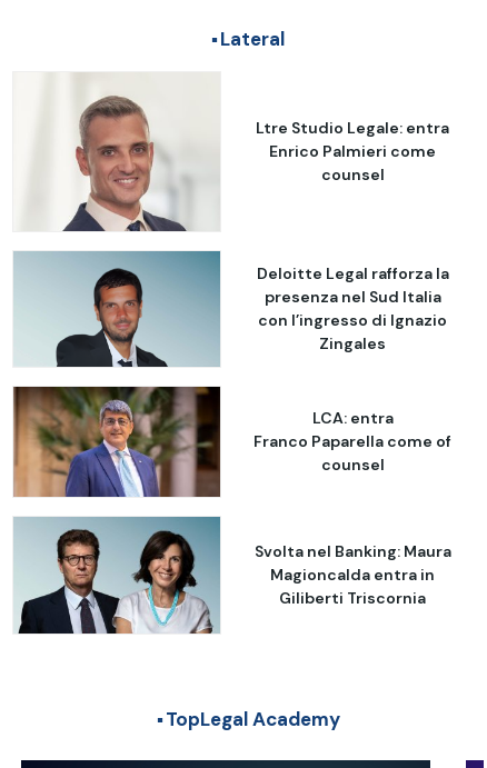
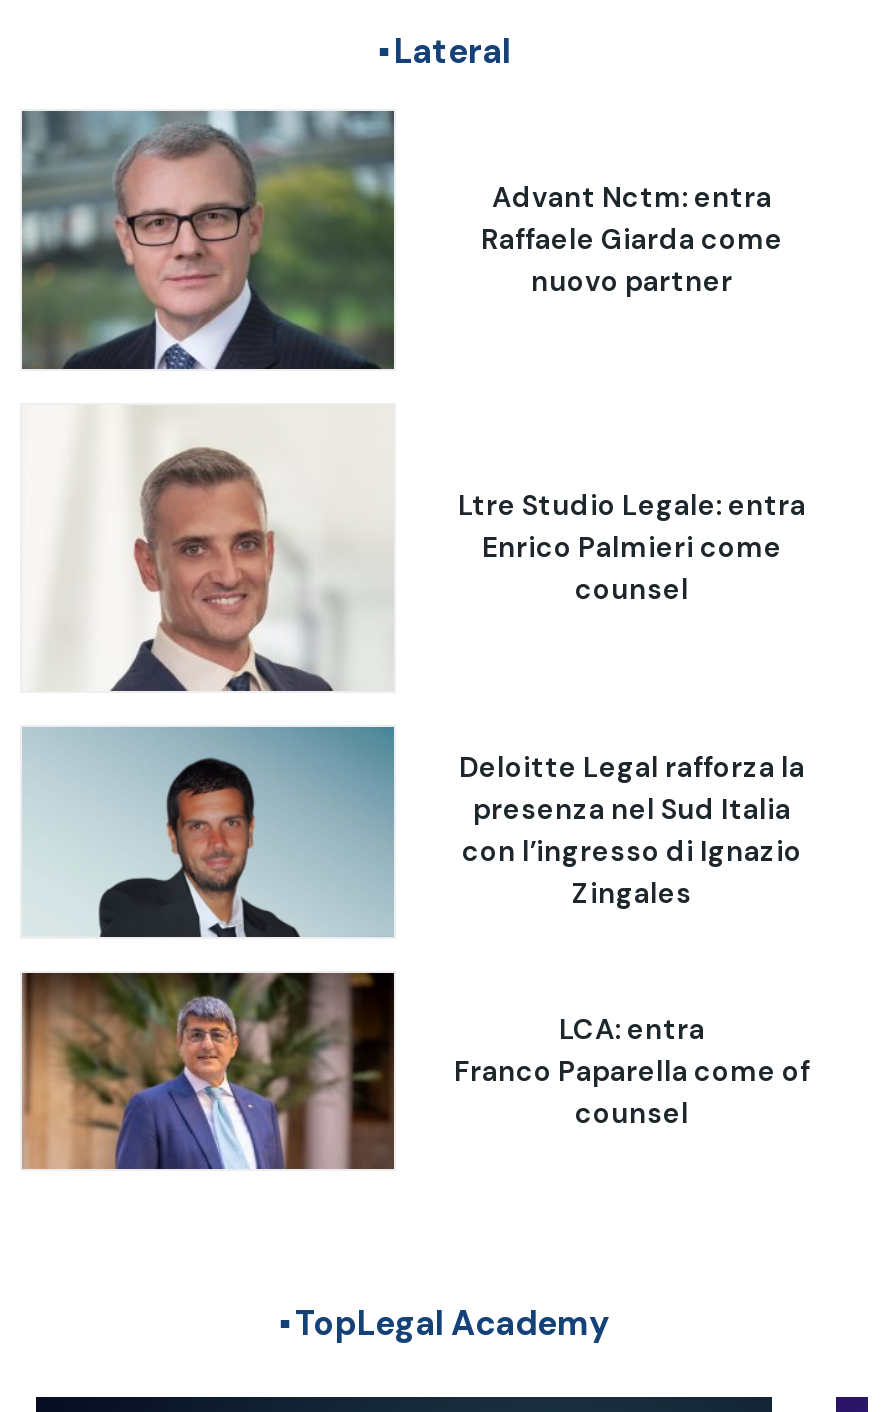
none -> [20,108,396,372] [image]
none -> [481,180,783,300] Advant Nctm: entra | Raffaele Giarda come | nuovo partner
moved [50,117,451,475] -> [88,487,810,1130]: [image] | Ltre Studio Legale: entra | Enrico Palmieri come | ... | Franco Paparella come of | counsel
[13,516,451,635] [image] | Svolta nel Banking: Maura | Magioncalda entra in | Giliberti Triscornia -> none

